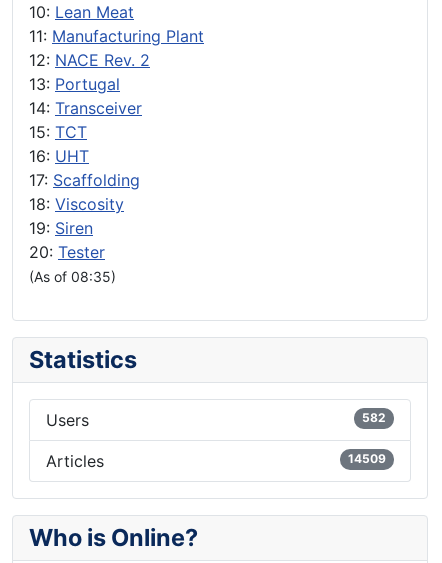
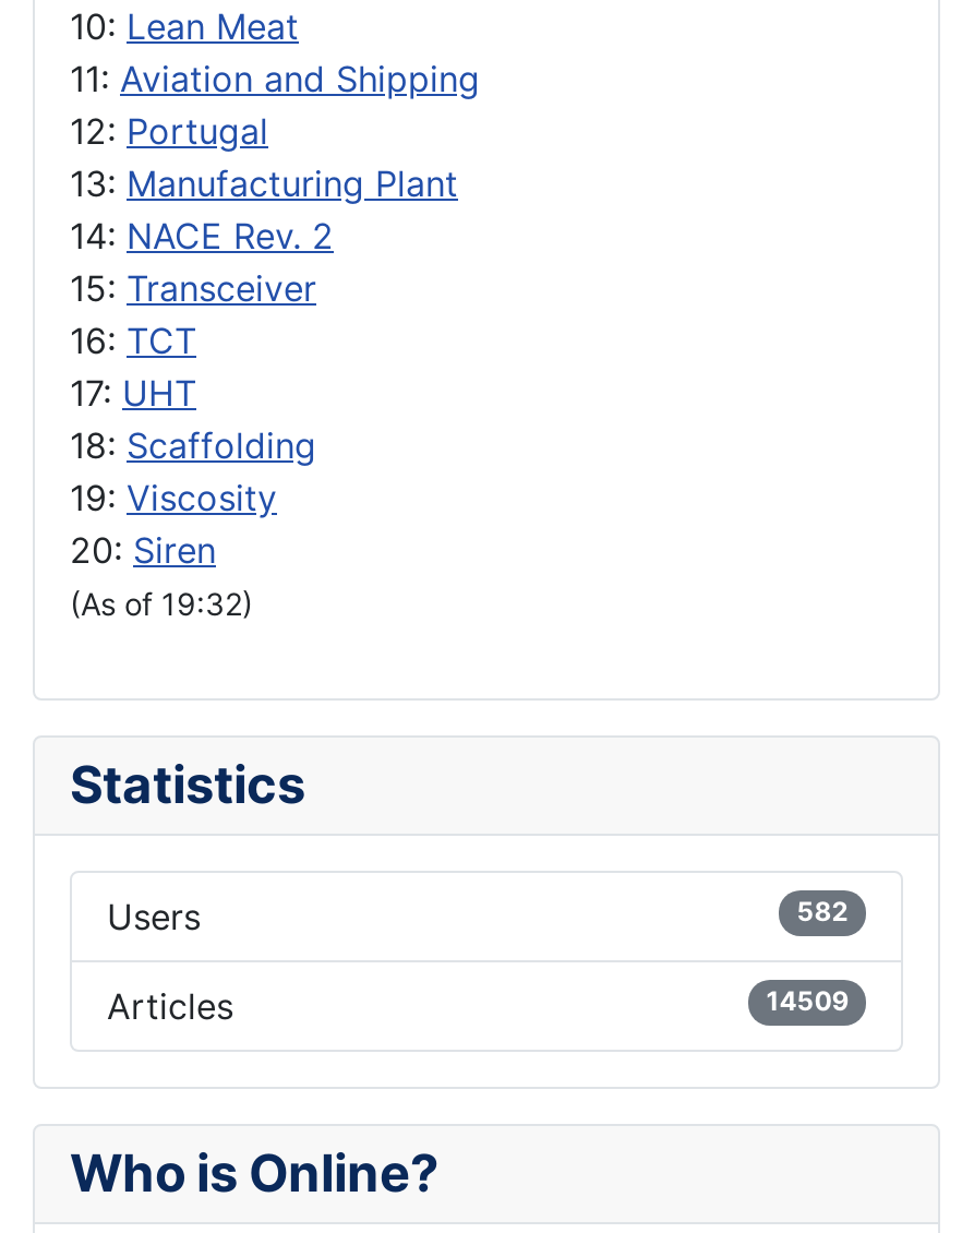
[29,26,204,285] 11: Manufacturing Plant | 12: NACE Rev. 2 | 13: Portugal | 14: Transceiver | 15: TCT | 16: UHT | 17: Scaffolding | 18: Viscosity | 19: Siren | 20: Tester | (As of 08:35) -> [70,57,480,622] 11: Aviation and Shipping | 12: Portugal | 13: Manufacturing Plant | 14: NACE Rev. 2 | 15: Transceiver | 16: TCT | 17: UHT | 18: Scaffolding | 19: Viscosity | 20: Siren | (As of 19:32)

